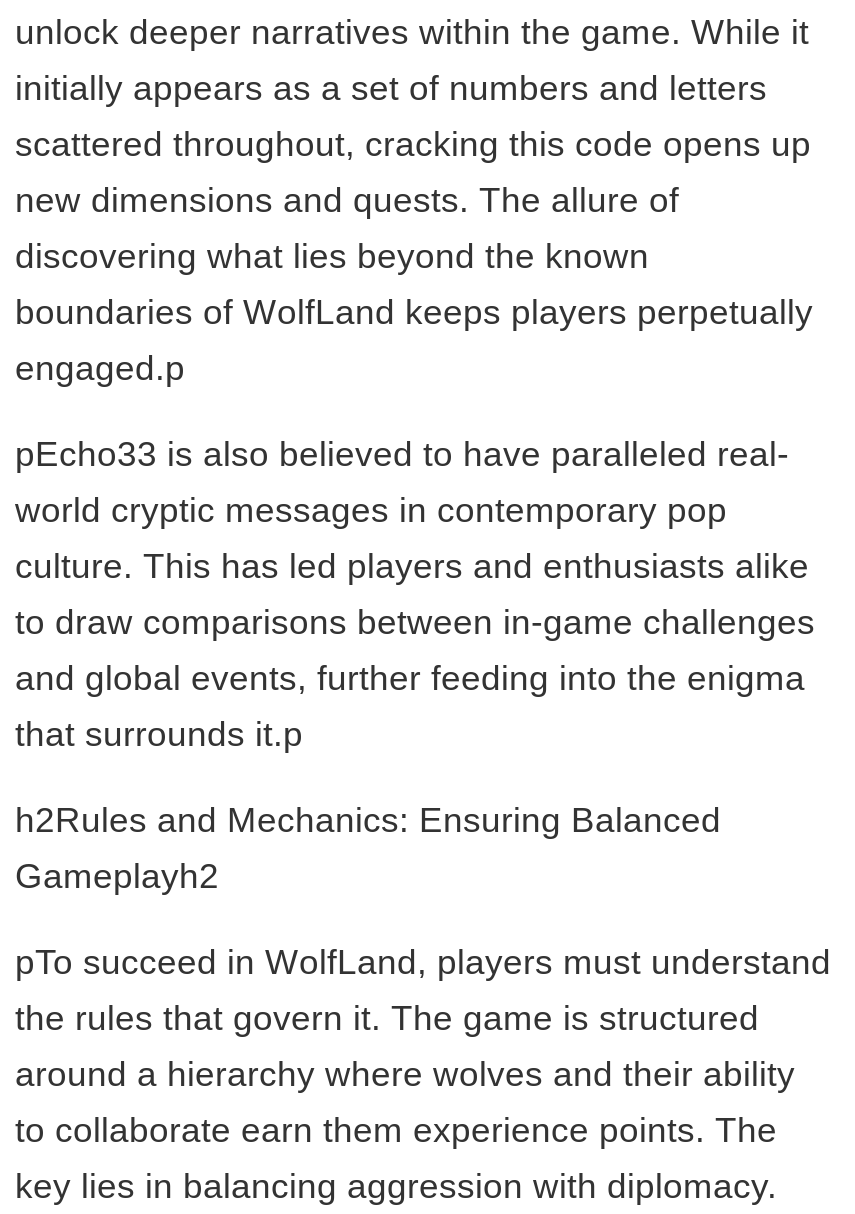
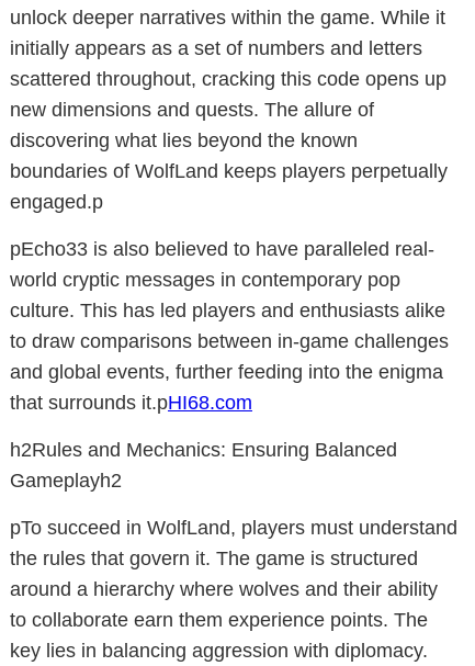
[15,714,303,754] that surrounds it.p -> [10,392,252,414] that surrounds it.pHI68.com

